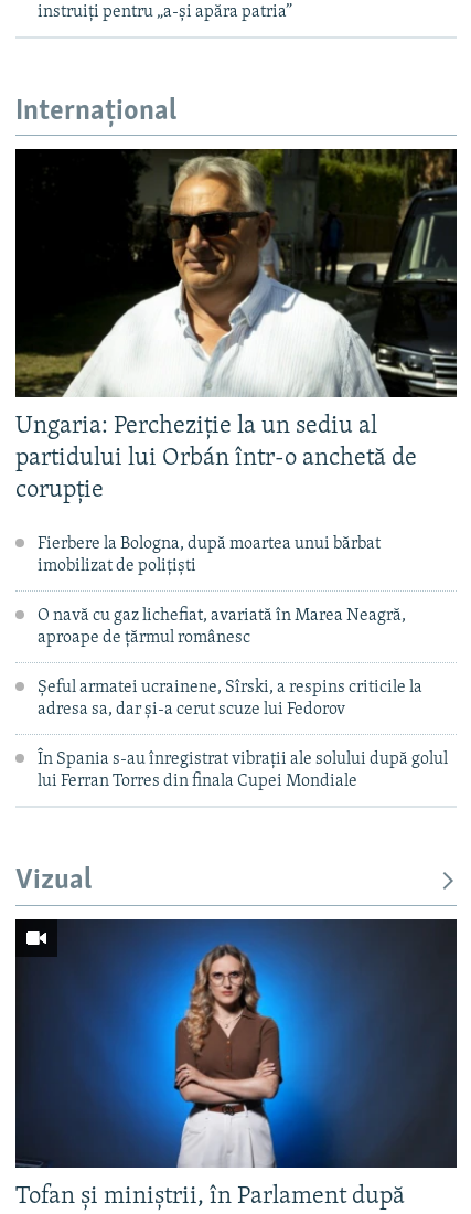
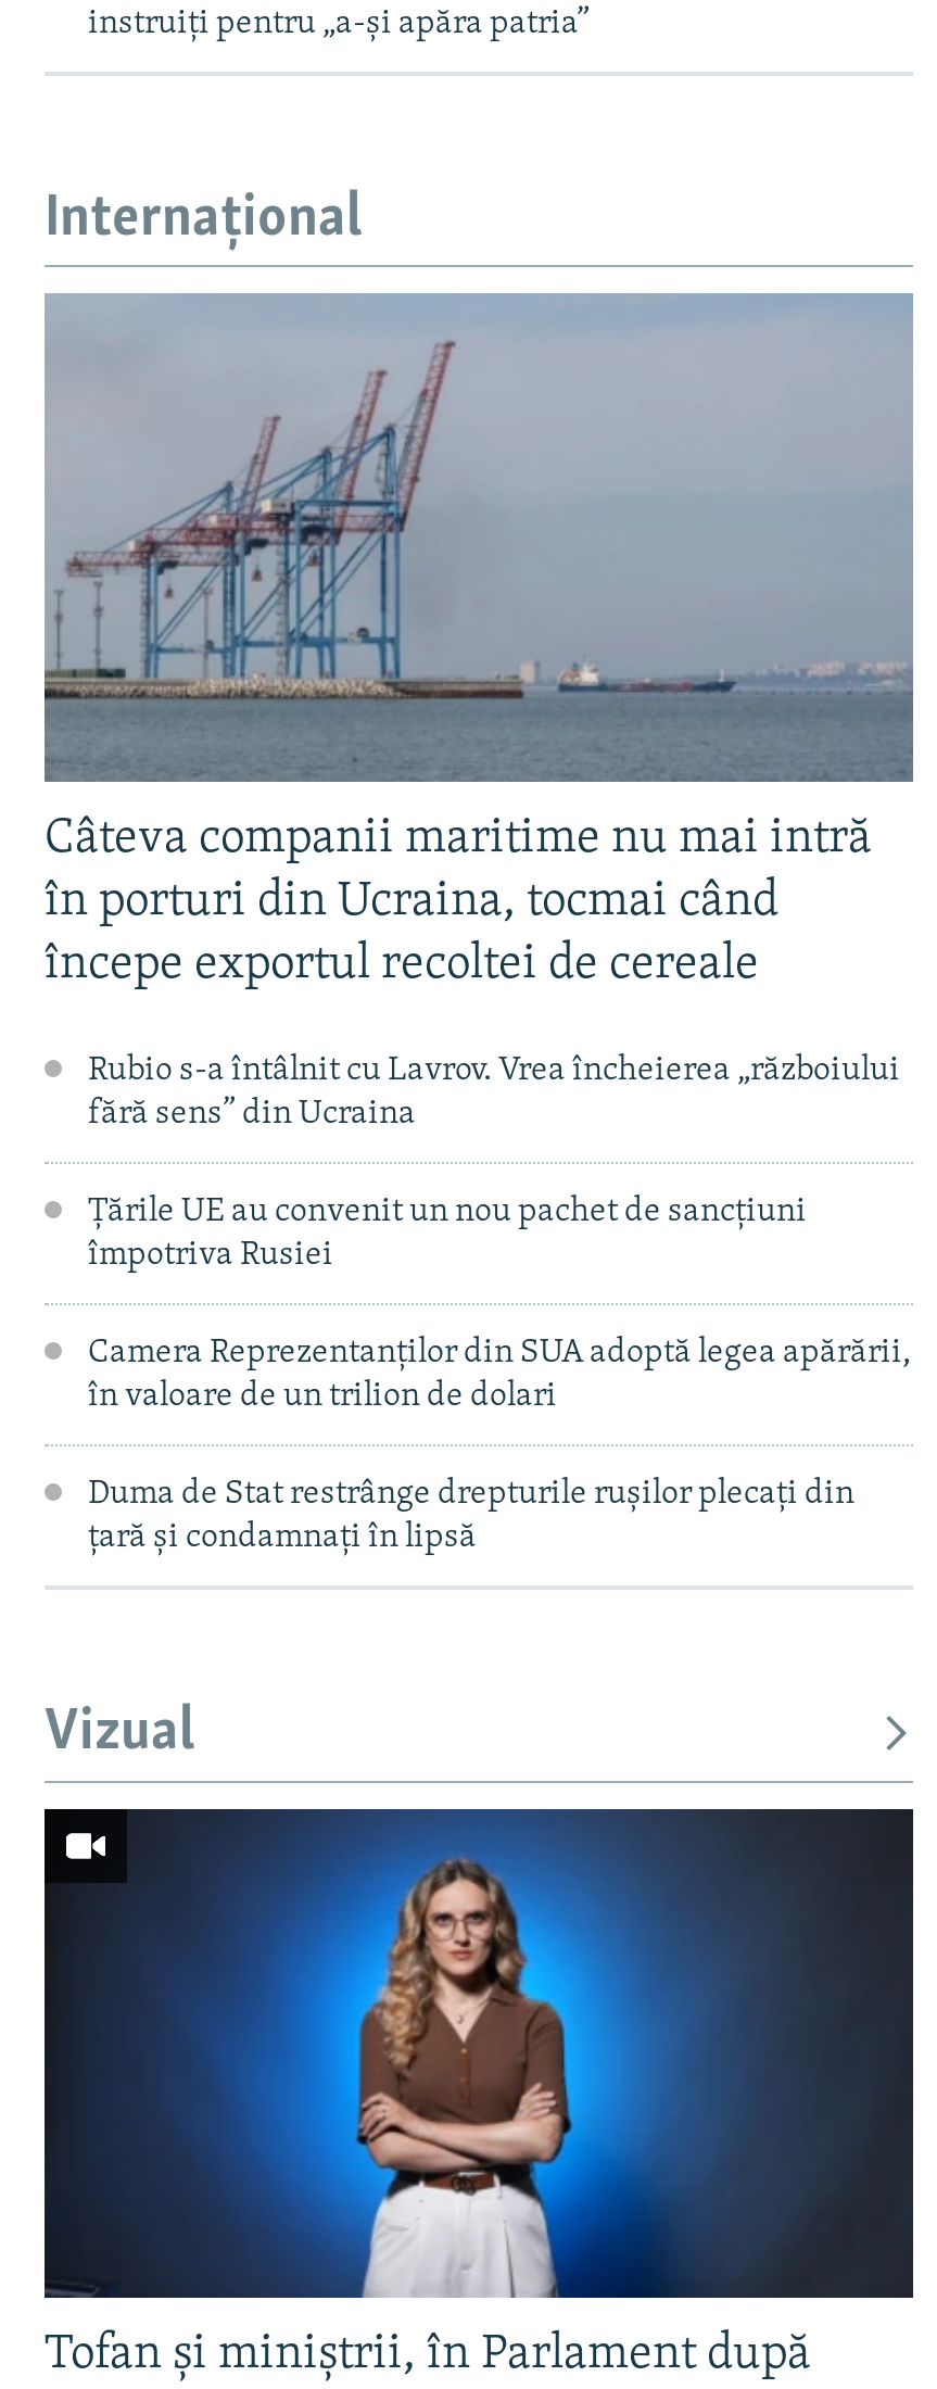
[14,148,458,503] [image] | Ungaria: Percheziție la un sediu al | partidului lui Orbán într-o anchetă de | corupție -> [42,293,915,991] [image] | Câteva companii maritime nu mai intră | în porturi din Ucraina, tocmai când | începe exportul recoltei de cereale
[38,535,381,575] Fierbere la Bologna, după moartea unui bărbat | imobilizat de polițiști -> [88,1054,900,1132] Rubio s-a întâlnit cu Lavrov. Vrea încheierea „războiului | fără sens” din Ucraina
[38,607,406,647] O navă cu gaz lichefiat, avariată în Marea Neagră, | aproape de țărmul românesc -> [88,1195,807,1273] Țările UE au convenit un nou pachet de sancțiuni | împotriva Rusiei
[38,679,422,719] Șeful armatei ucrainene, Sîrski, a respins criticile la | adresa sa, dar și-a cerut scuze lui Fedorov -> [88,1336,911,1414] Camera Reprezentanților din SUA adoptă legea apărării, | în valoare de un trilion de dolari
[38,751,448,790] În Spania s-au înregistrat vibrații ale solului după golul | lui Ferran Torres din finala Cupei Mondiale -> [88,1477,854,1555] Duma de Stat restrânge drepturile rușilor plecați din | țară și condamnați în lipsă

